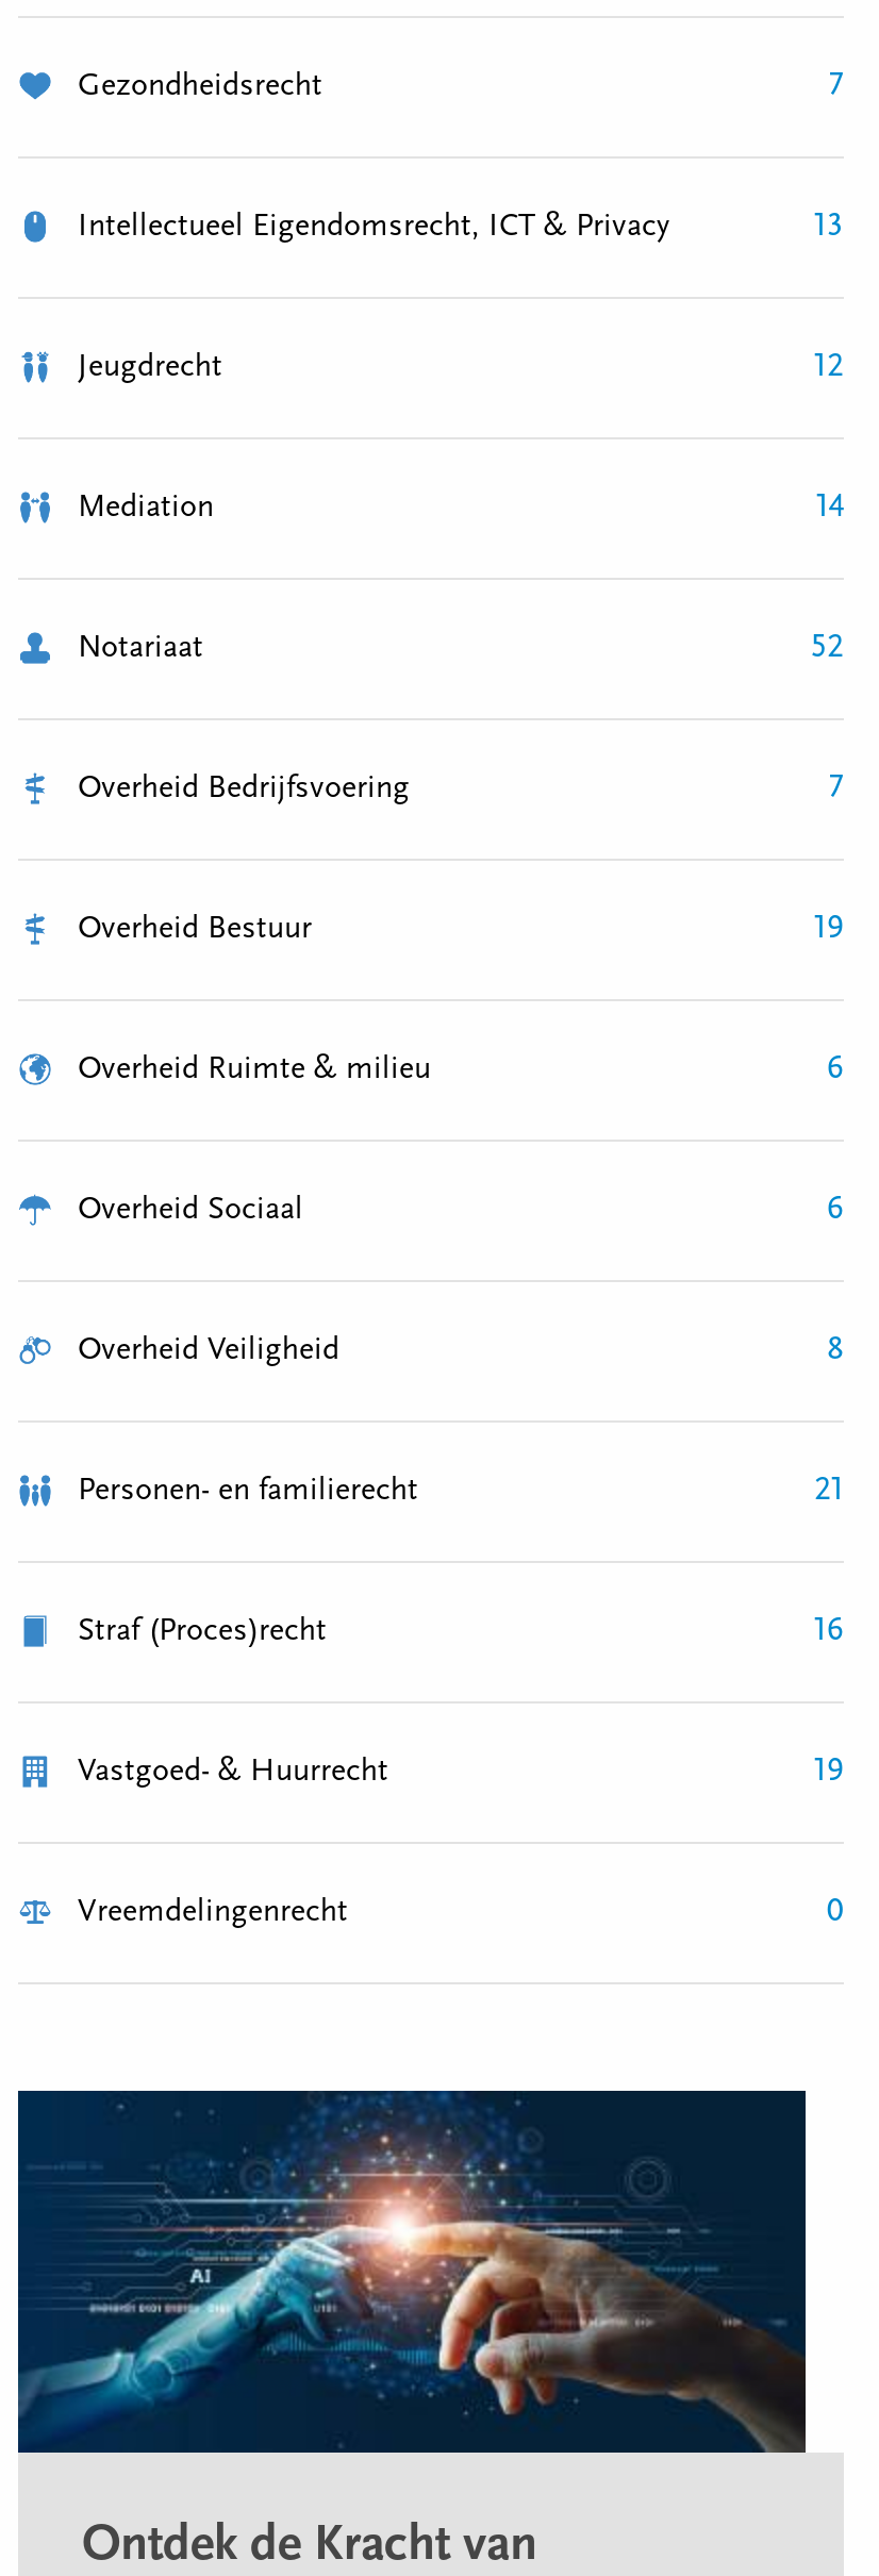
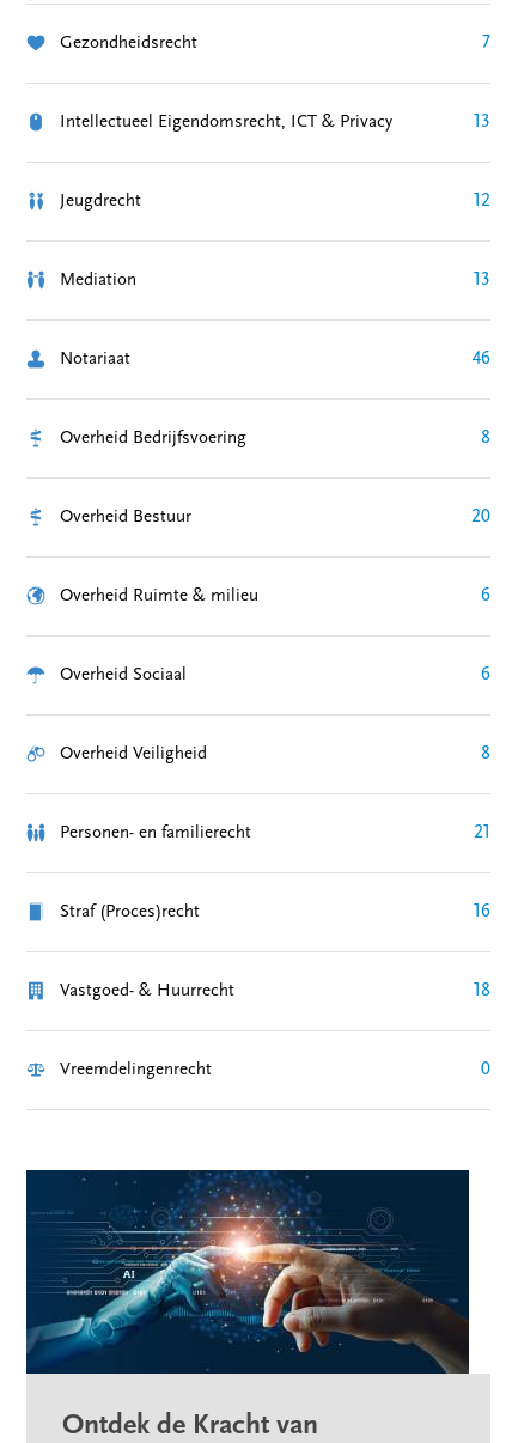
[816,491,844,525] 14 -> [474,270,490,290] 13
[810,631,844,665] 52 -> [473,349,490,369] 46
[829,771,844,805] 7 -> [481,428,490,447] 8
[814,912,844,946] 19 -> [471,507,490,526] 20
[814,1755,844,1789] 19 -> [474,981,490,1000] 18

